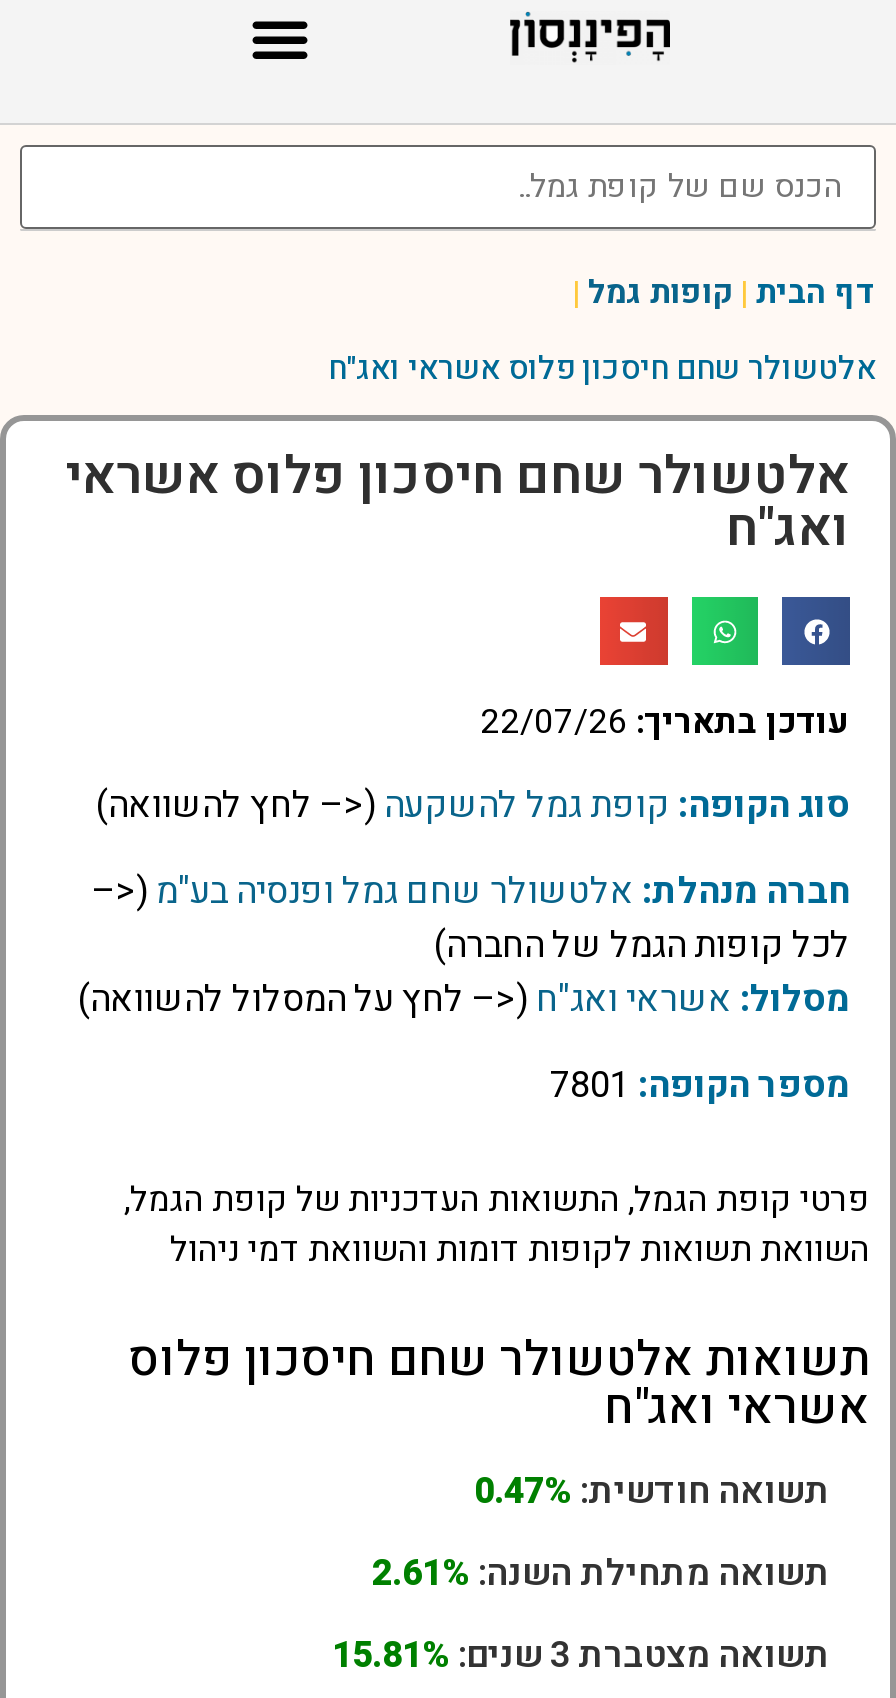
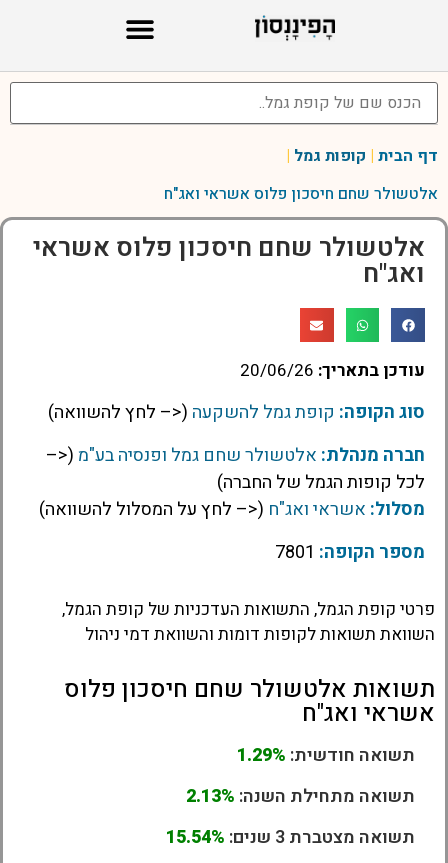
[480,697,850,747] עודכן בתאריך: 22/07/26 -> [240,358,425,383] עודכן בתאריך: 20/06/26
[474,1464,830,1518] תשואה חודשית: 0.47% -> [237,741,415,768] תשואה חודשית: 1.29%
[372,1547,830,1601] תשואה מתחילת השנה: 2.61% -> [186,783,415,810] תשואה מתחילת השנה: 2.13%
[332,1630,450,1684] 15.81% -> [166,824,225,851] 15.54%

